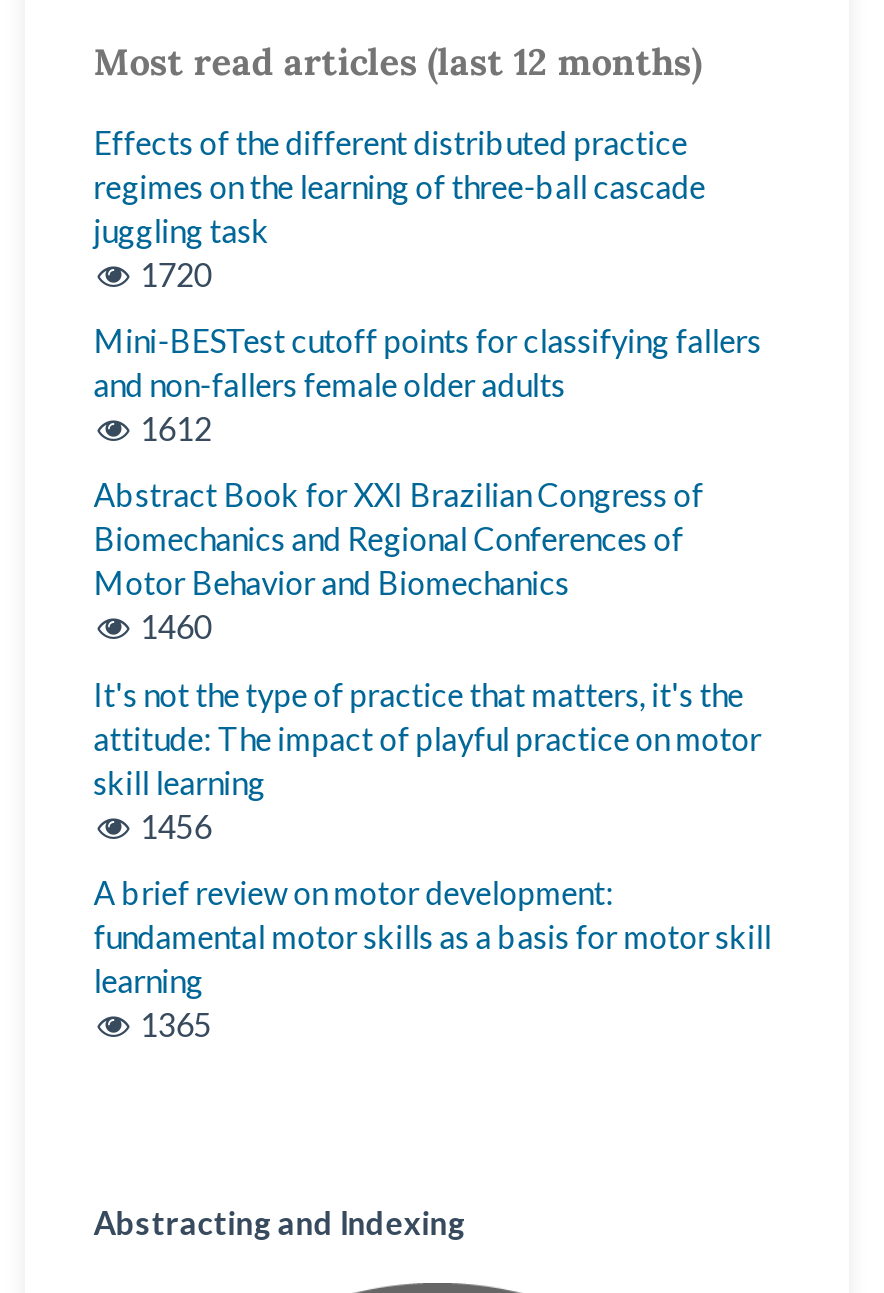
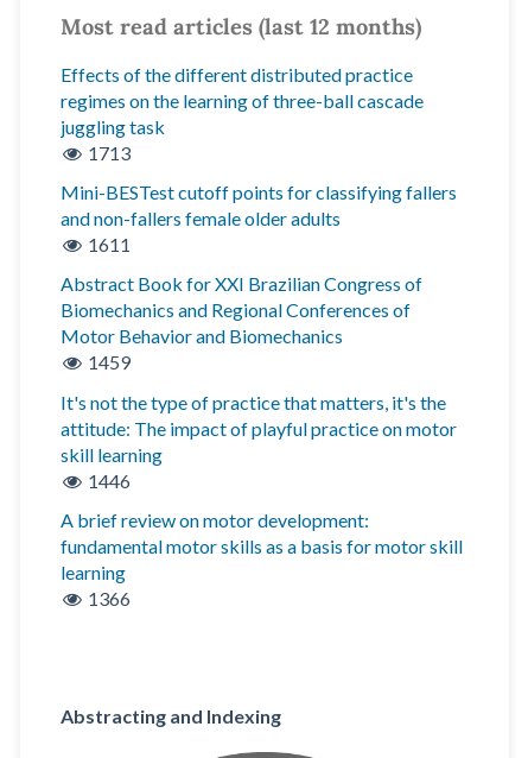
[133,254,211,292] 1720 -> [84,141,131,163] 1713
[133,409,211,447] 1612 -> [84,233,131,255] 1611
[133,608,211,646] 1460 -> [84,351,131,374] 1459
[133,807,211,845] 1456 -> [84,469,131,492] 1446
[133,1005,211,1043] 1365 -> [84,587,131,610] 1366

